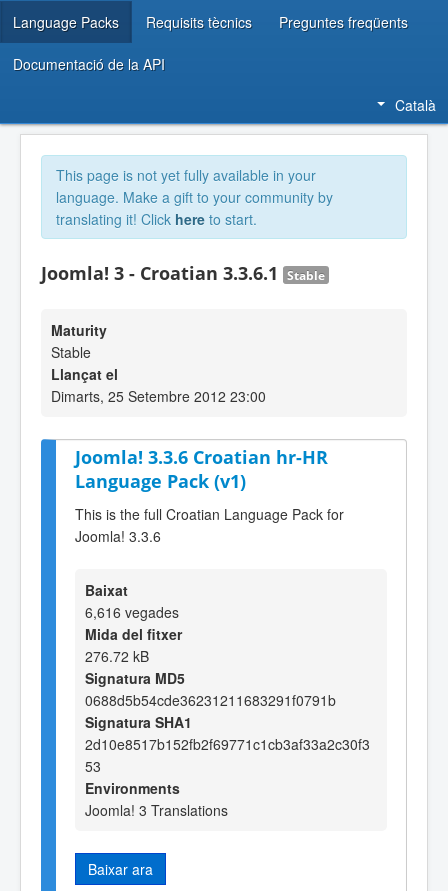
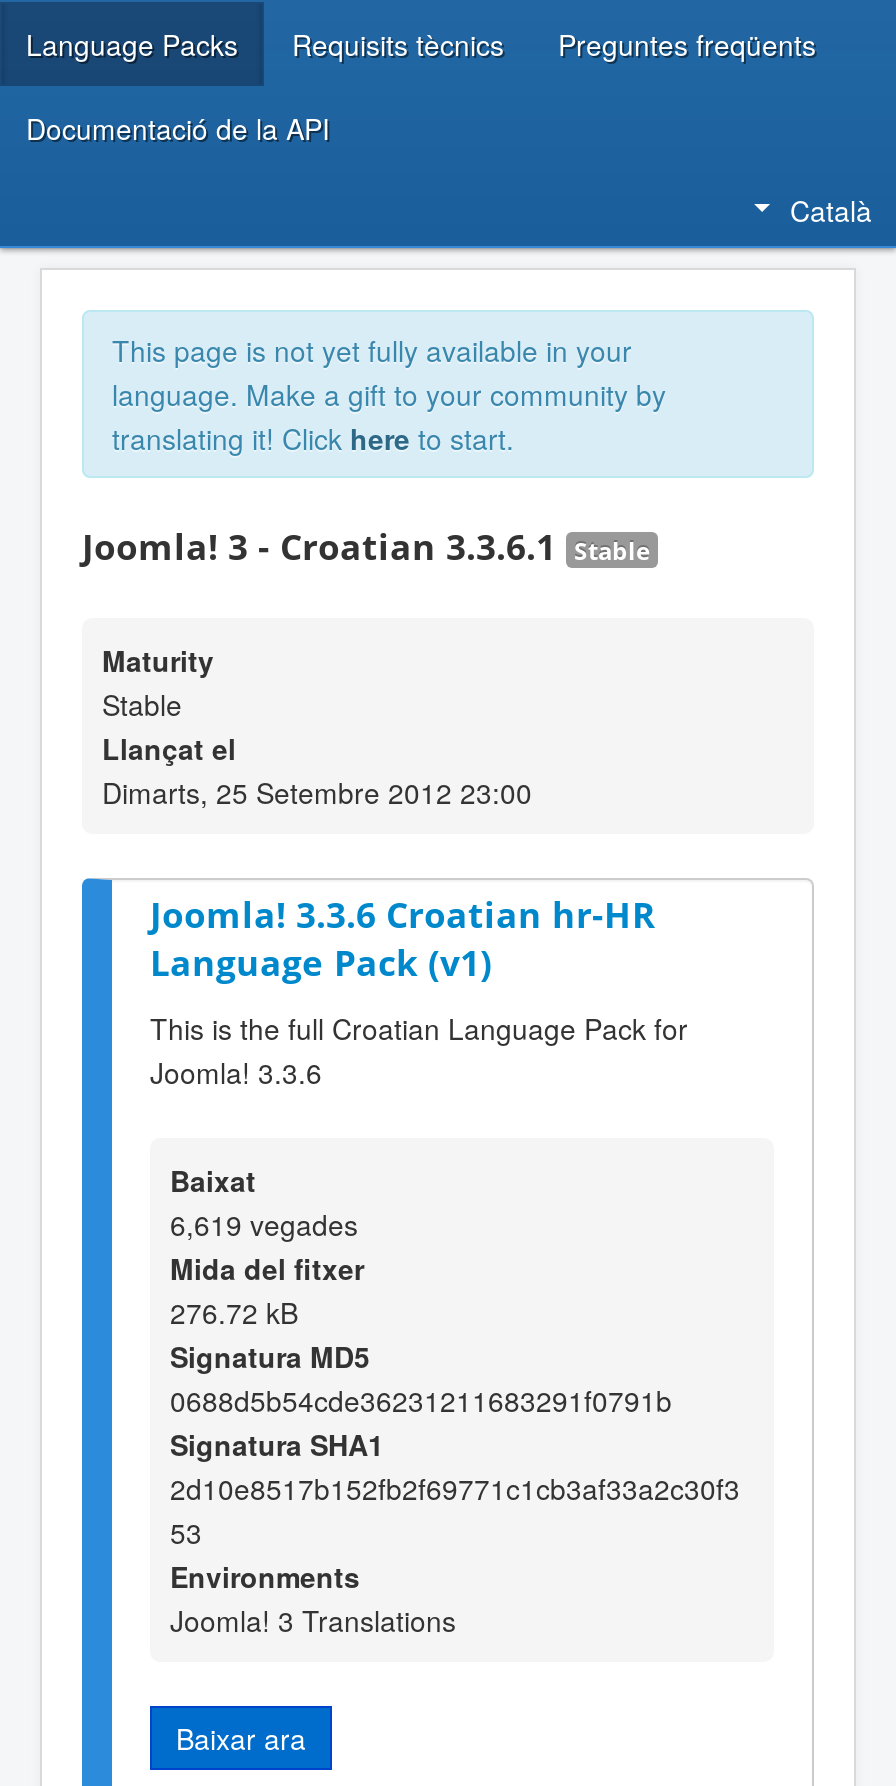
[85,602,179,622] 6,616 vegades -> [170,1204,358,1244] 6,619 vegades

